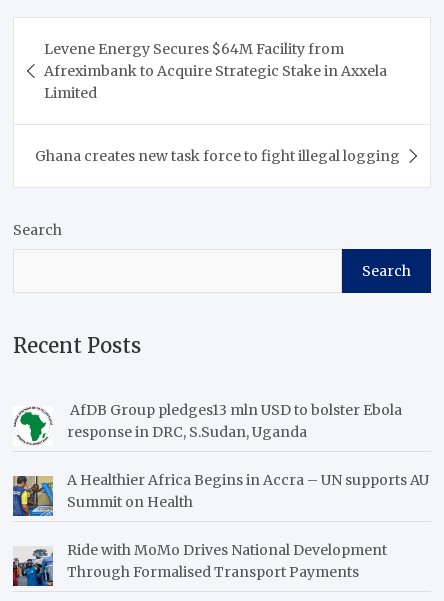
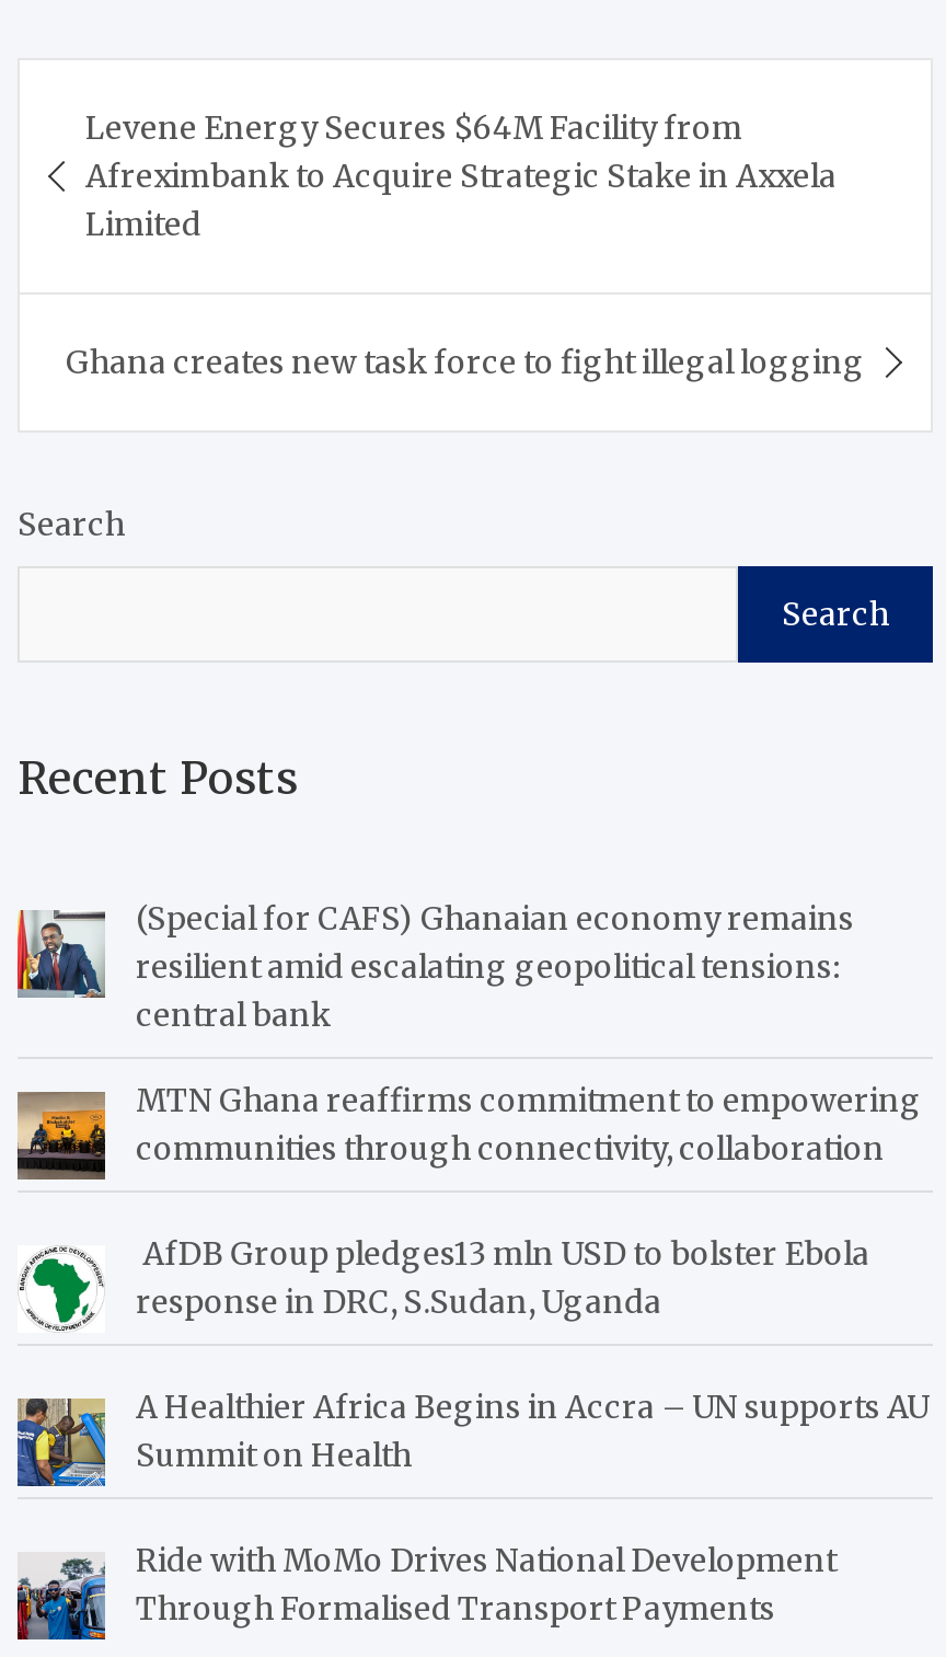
none -> [15,900,922,1169] [image] | (Special for CAFS) Ghanaian economy remains | resilient amid escalating geopolitical tensions: | central bank | MTN Ghana reaffirms commitment to empowering | communities through connectivity, collaboration
none -> [15,1090,105,1182] [image]

